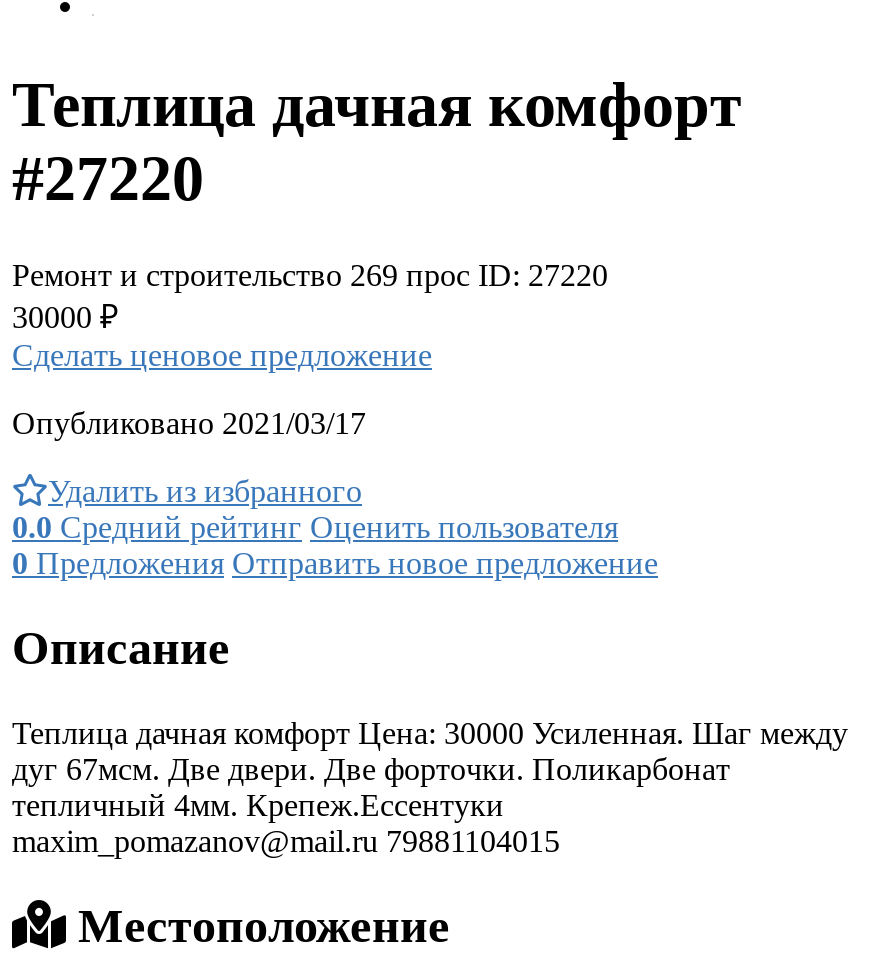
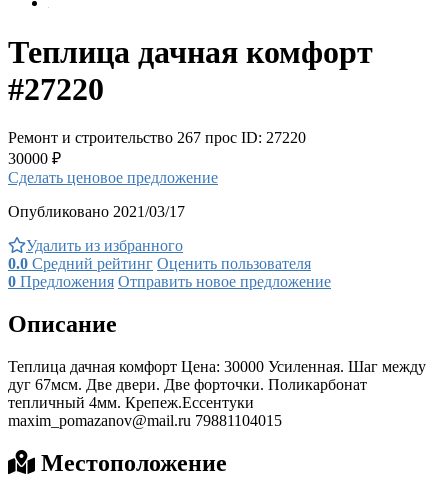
[12,258,608,292] Ремонт и строительство 269 прос ID: 27220 -> [8,129,306,146] Ремонт и строительство 267 прос ID: 27220

